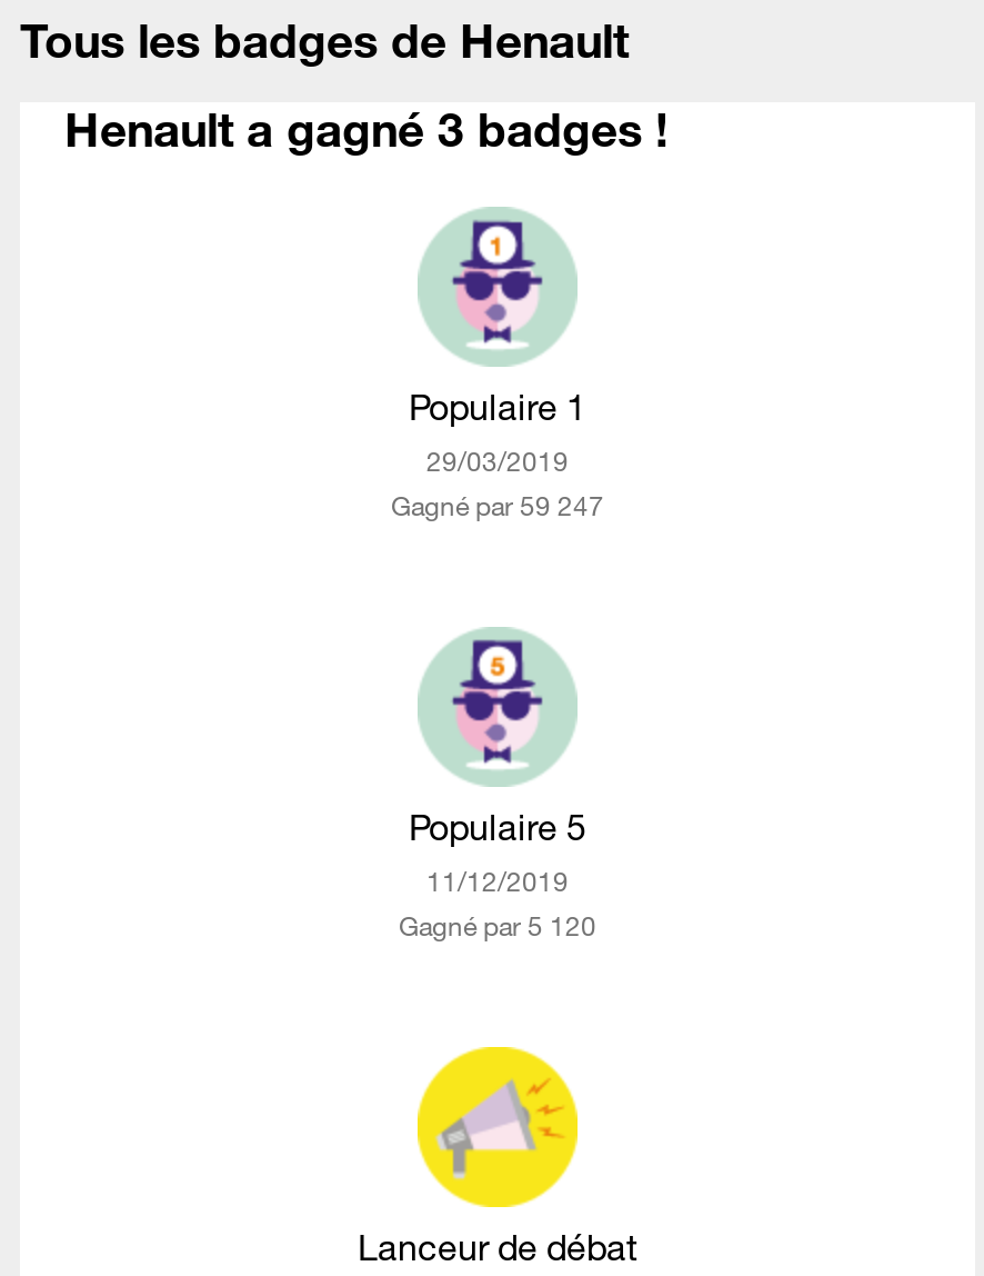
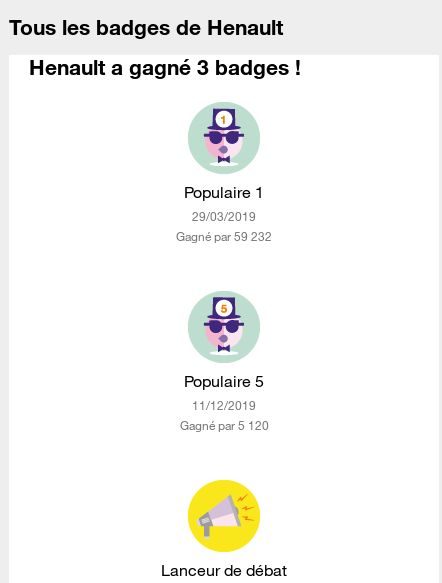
[391,487,604,522] Gagné par 59 247 -> [176,228,272,244] Gagné par 59 232

